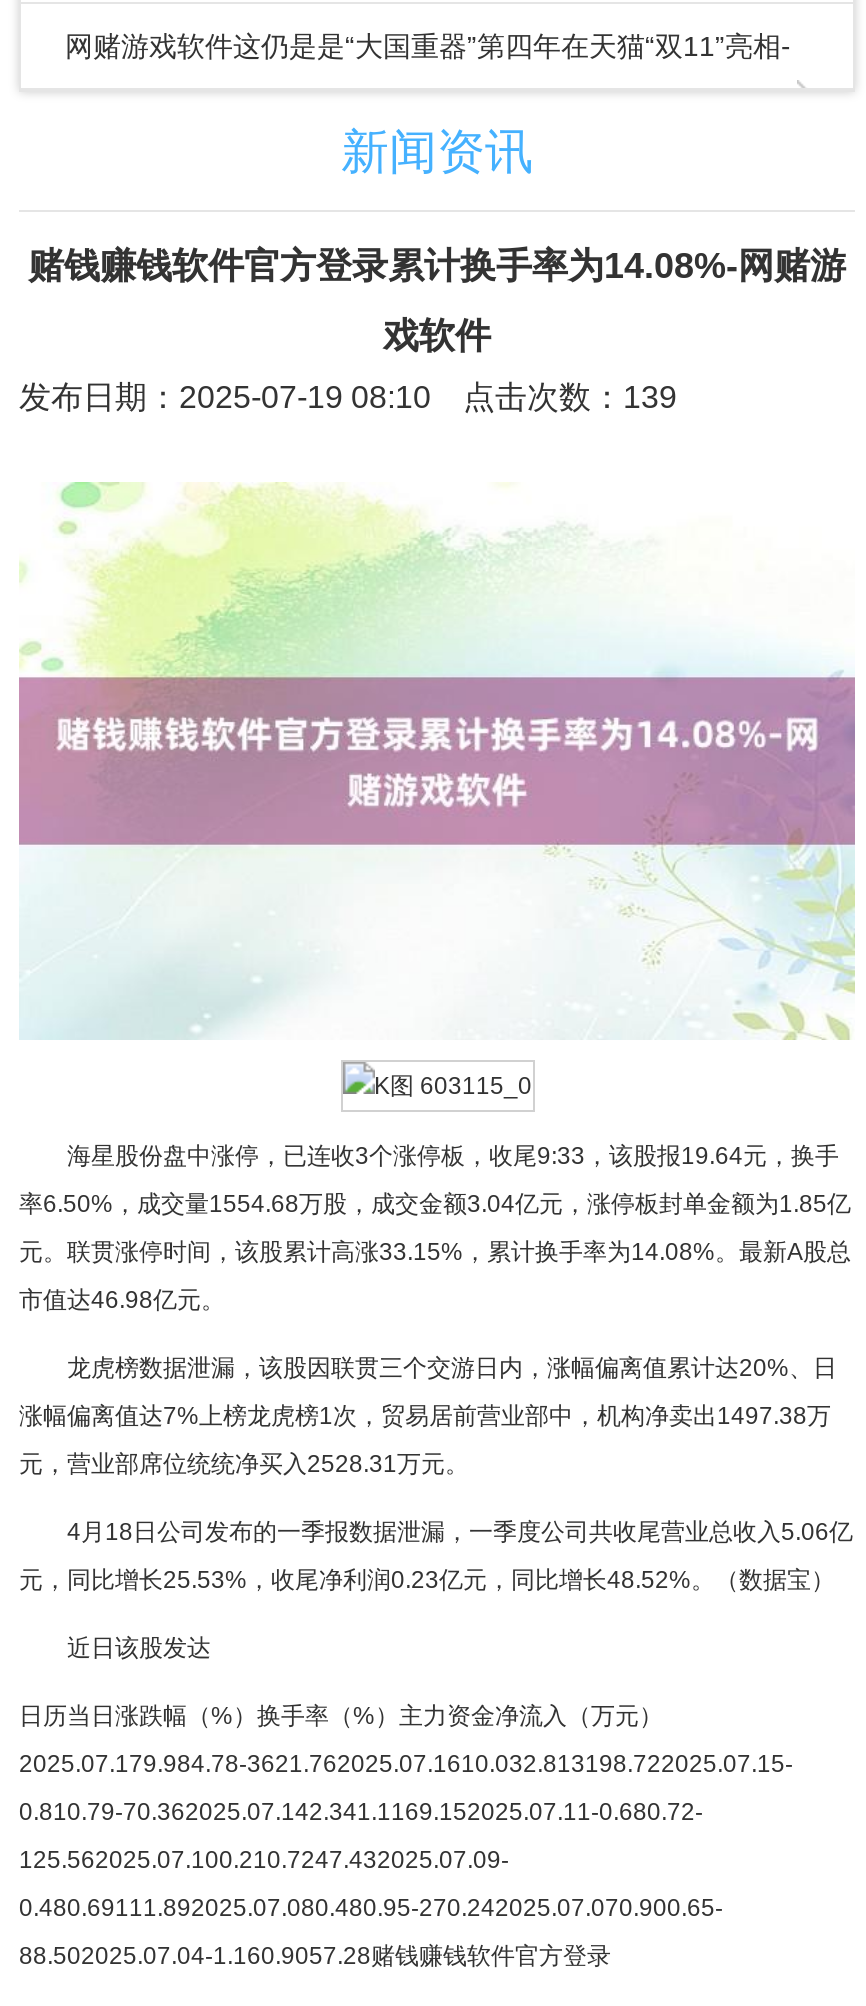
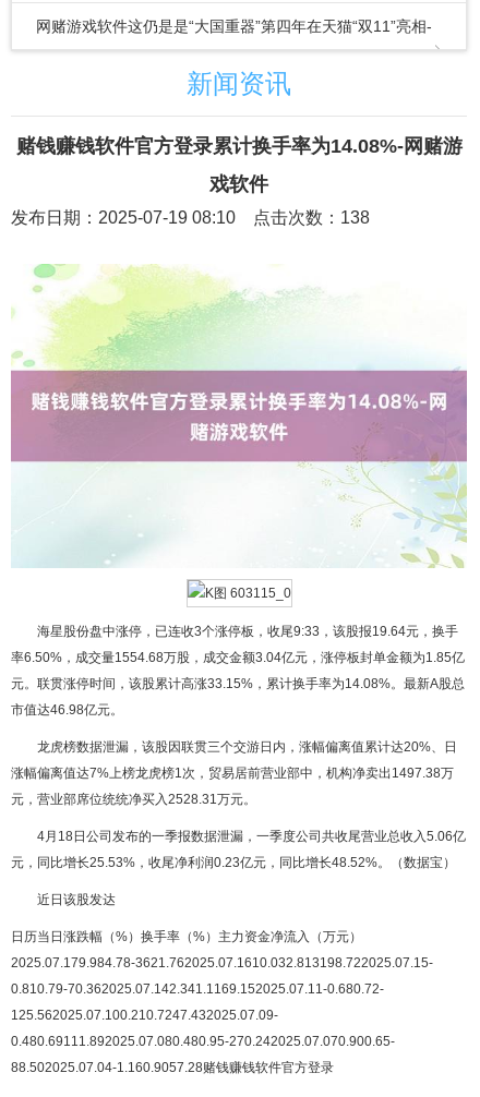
[19,380,677,414] 发布日期：2025-07-19 08:10 点击次数：139 -> [11,208,370,227] 发布日期：2025-07-19 08:10 点击次数：138

